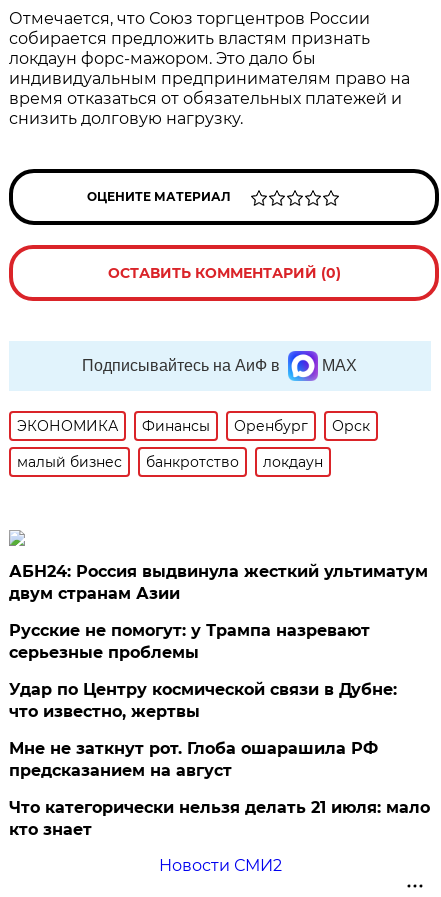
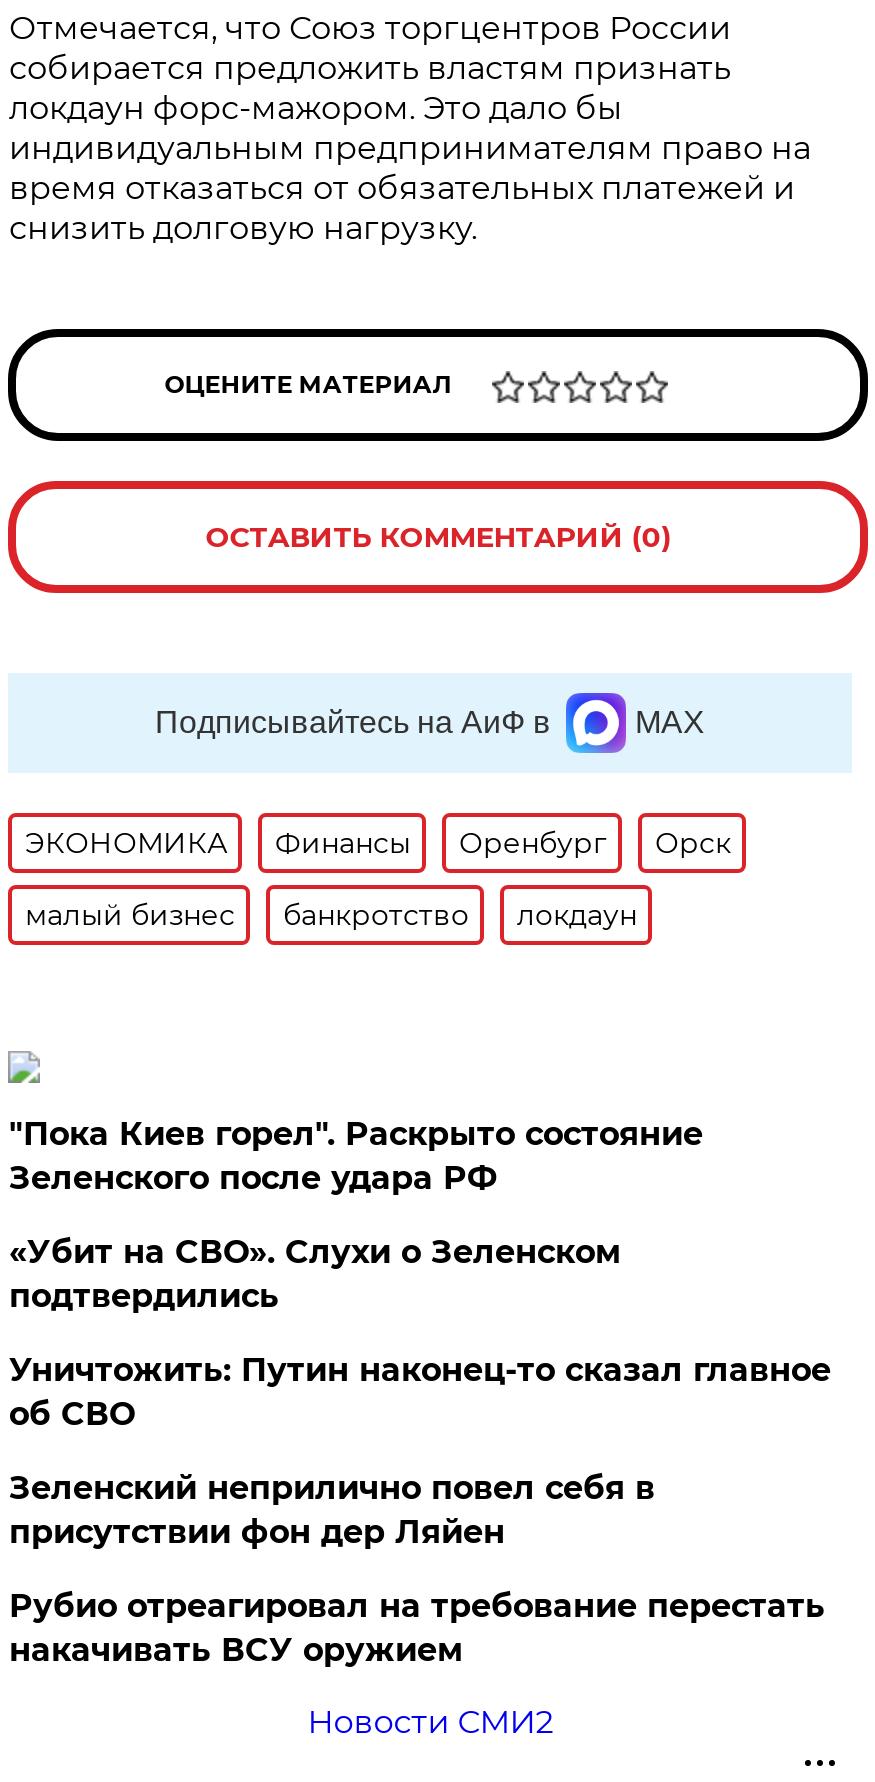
[9,562,428,603] АБН24: Россия выдвинула жесткий ультиматум | двум странам Азии -> [9,1115,703,1197] "Пока Киев горел". Раскрыто состояние | Зеленского после удара РФ
[9,621,370,662] Русские не помогут: у Трампа назревают | серьезные проблемы -> [9,1233,621,1315] «Убит на СВО». Слухи о Зеленском | подтвердились
[9,680,397,721] Удар по Центру космической связи в Дубне: | что известно, жертвы -> [9,1351,831,1433] Уничтожить: Путин наконец-то сказал главное | об СВО
[9,739,378,780] Мне не заткнут рот. Глоба ошарашила РФ | предсказанием на август -> [9,1469,655,1551] Зеленский неприлично повел cебя в | присутствии фон дер Ляйен
[9,798,430,839] Что категорически нельзя делать 21 июля: мало | кто знает -> [9,1587,825,1669] Рубио отреагировал на требование перестать | накачивать ВСУ оружием

